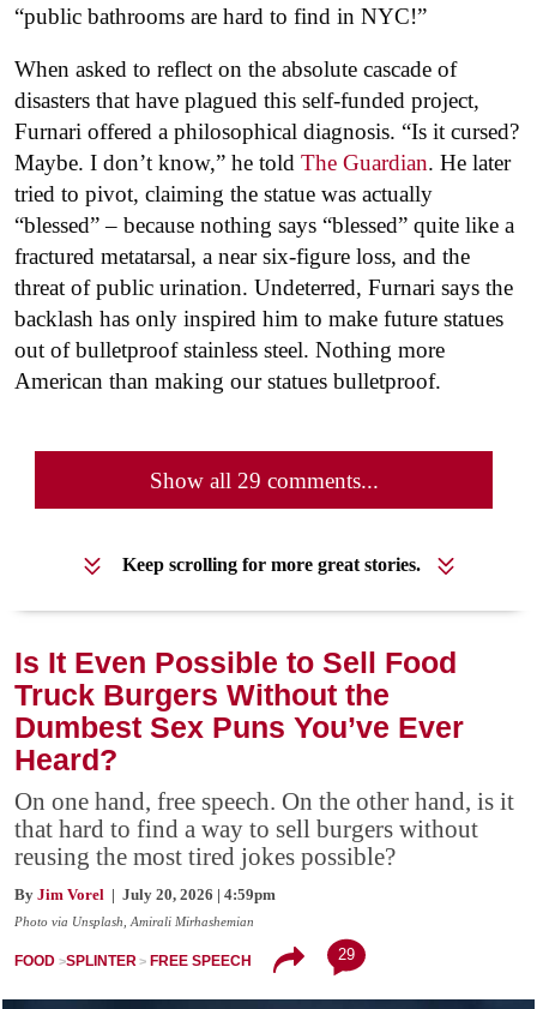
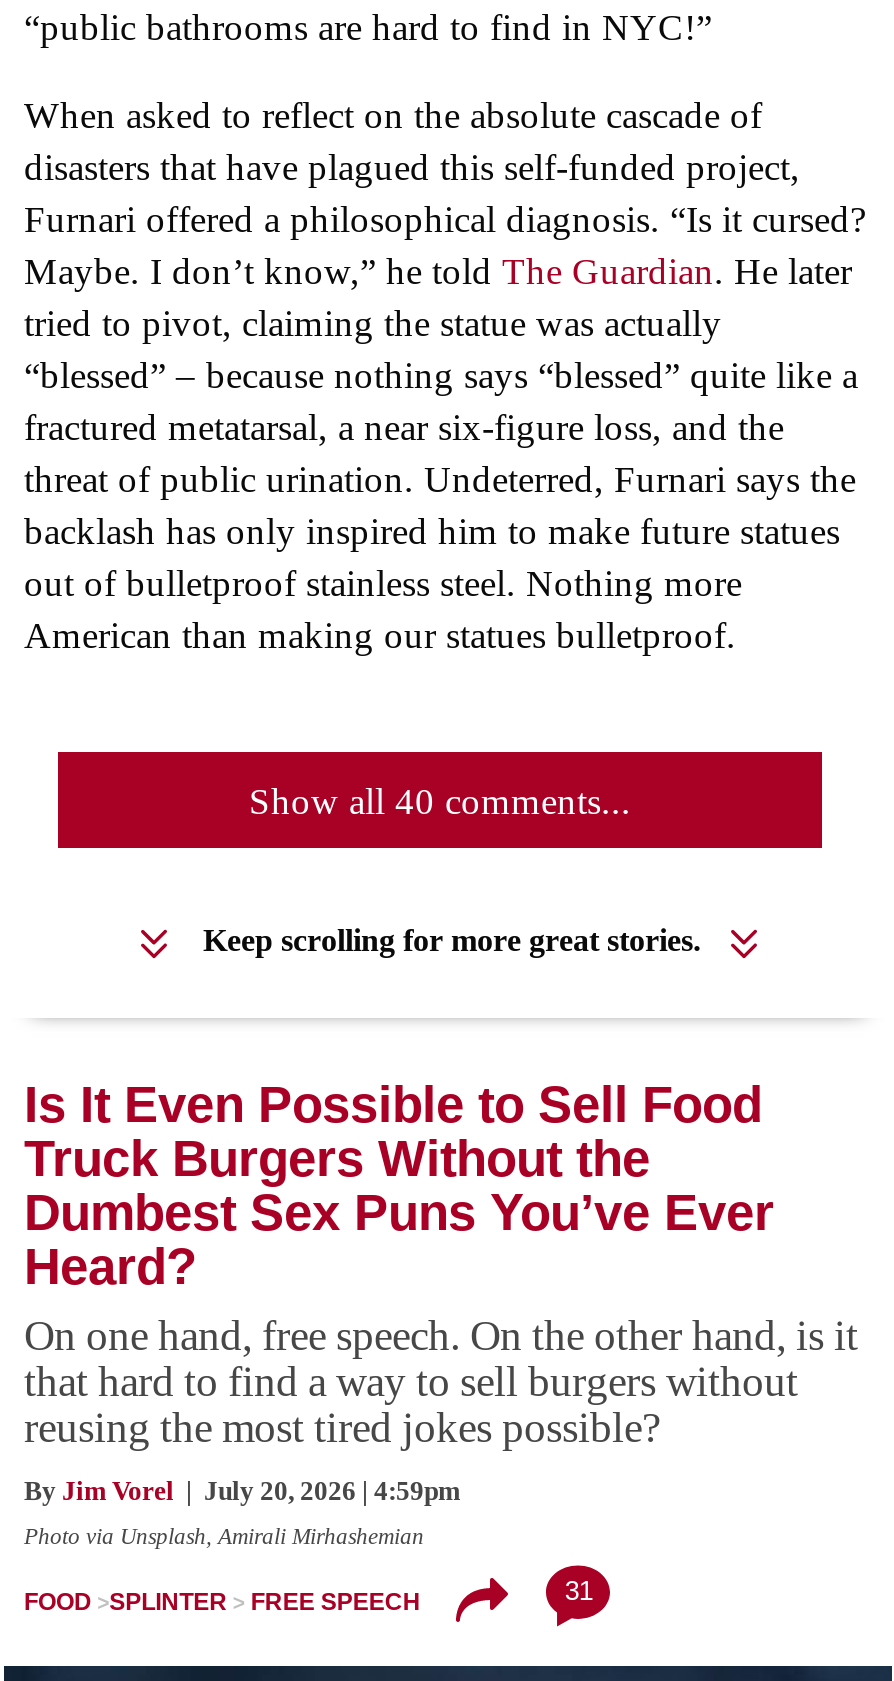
[149,468,378,493] Show all 29 comments... -> [249,780,631,822] Show all 40 comments...
[338,946,355,964] 29 -> [565,1577,593,1607] 31

